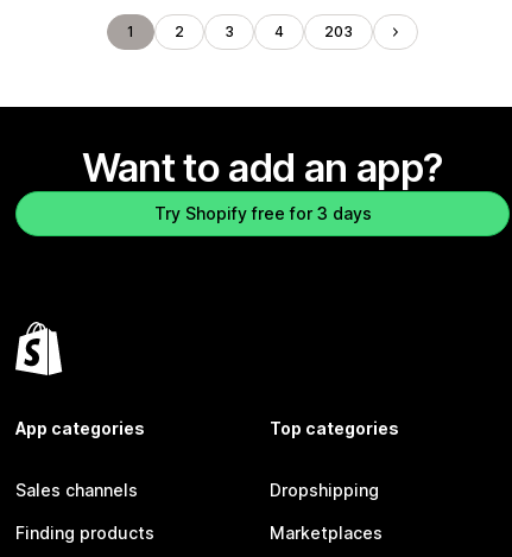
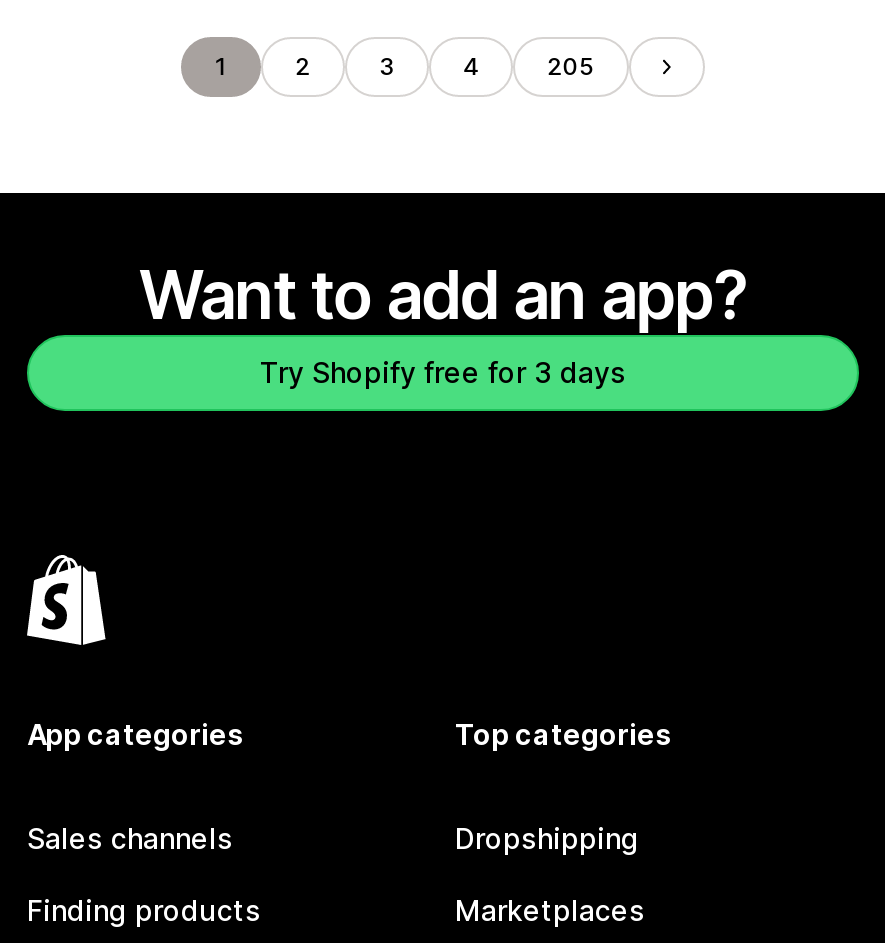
[324,23,353,40] 203 -> [547,51,595,81] 205

